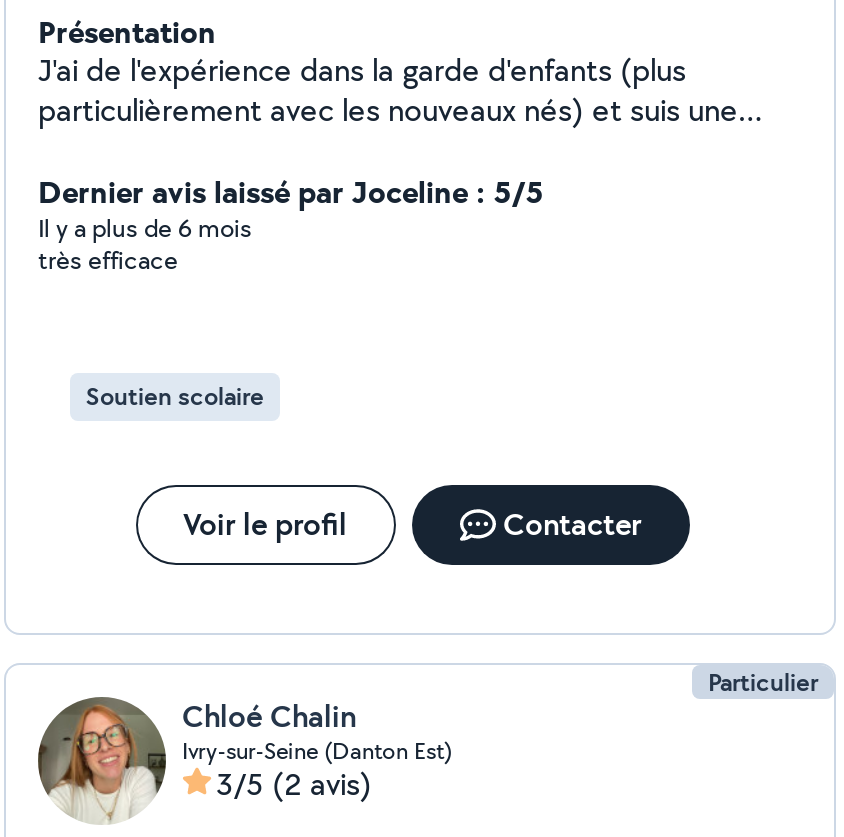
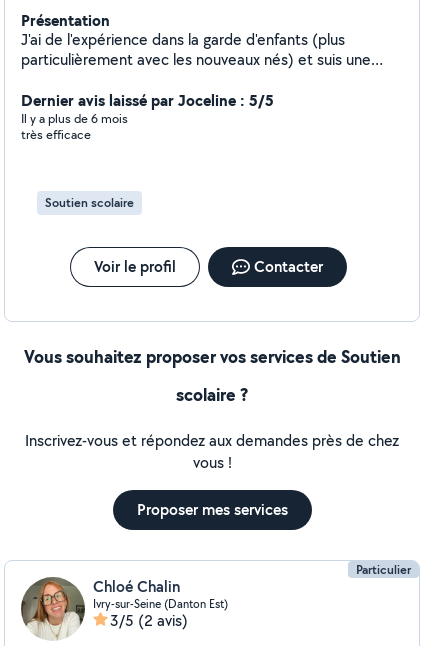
none -> [23,344,400,520] Vous souhaitez proposer vos services de Soutien | scolaire ? | Inscrivez-vous et répondez aux demandes près de chez | vous ! | Proposer mes services

